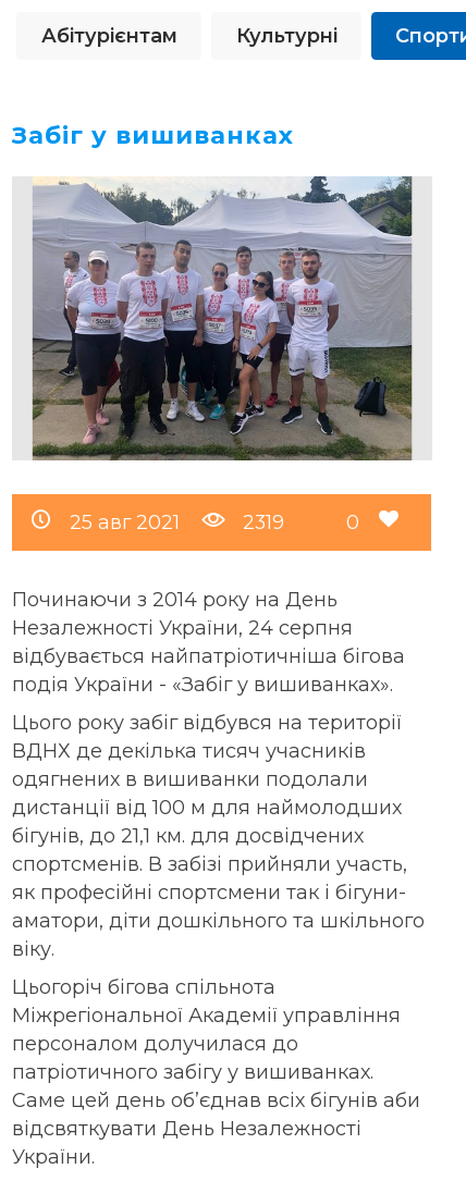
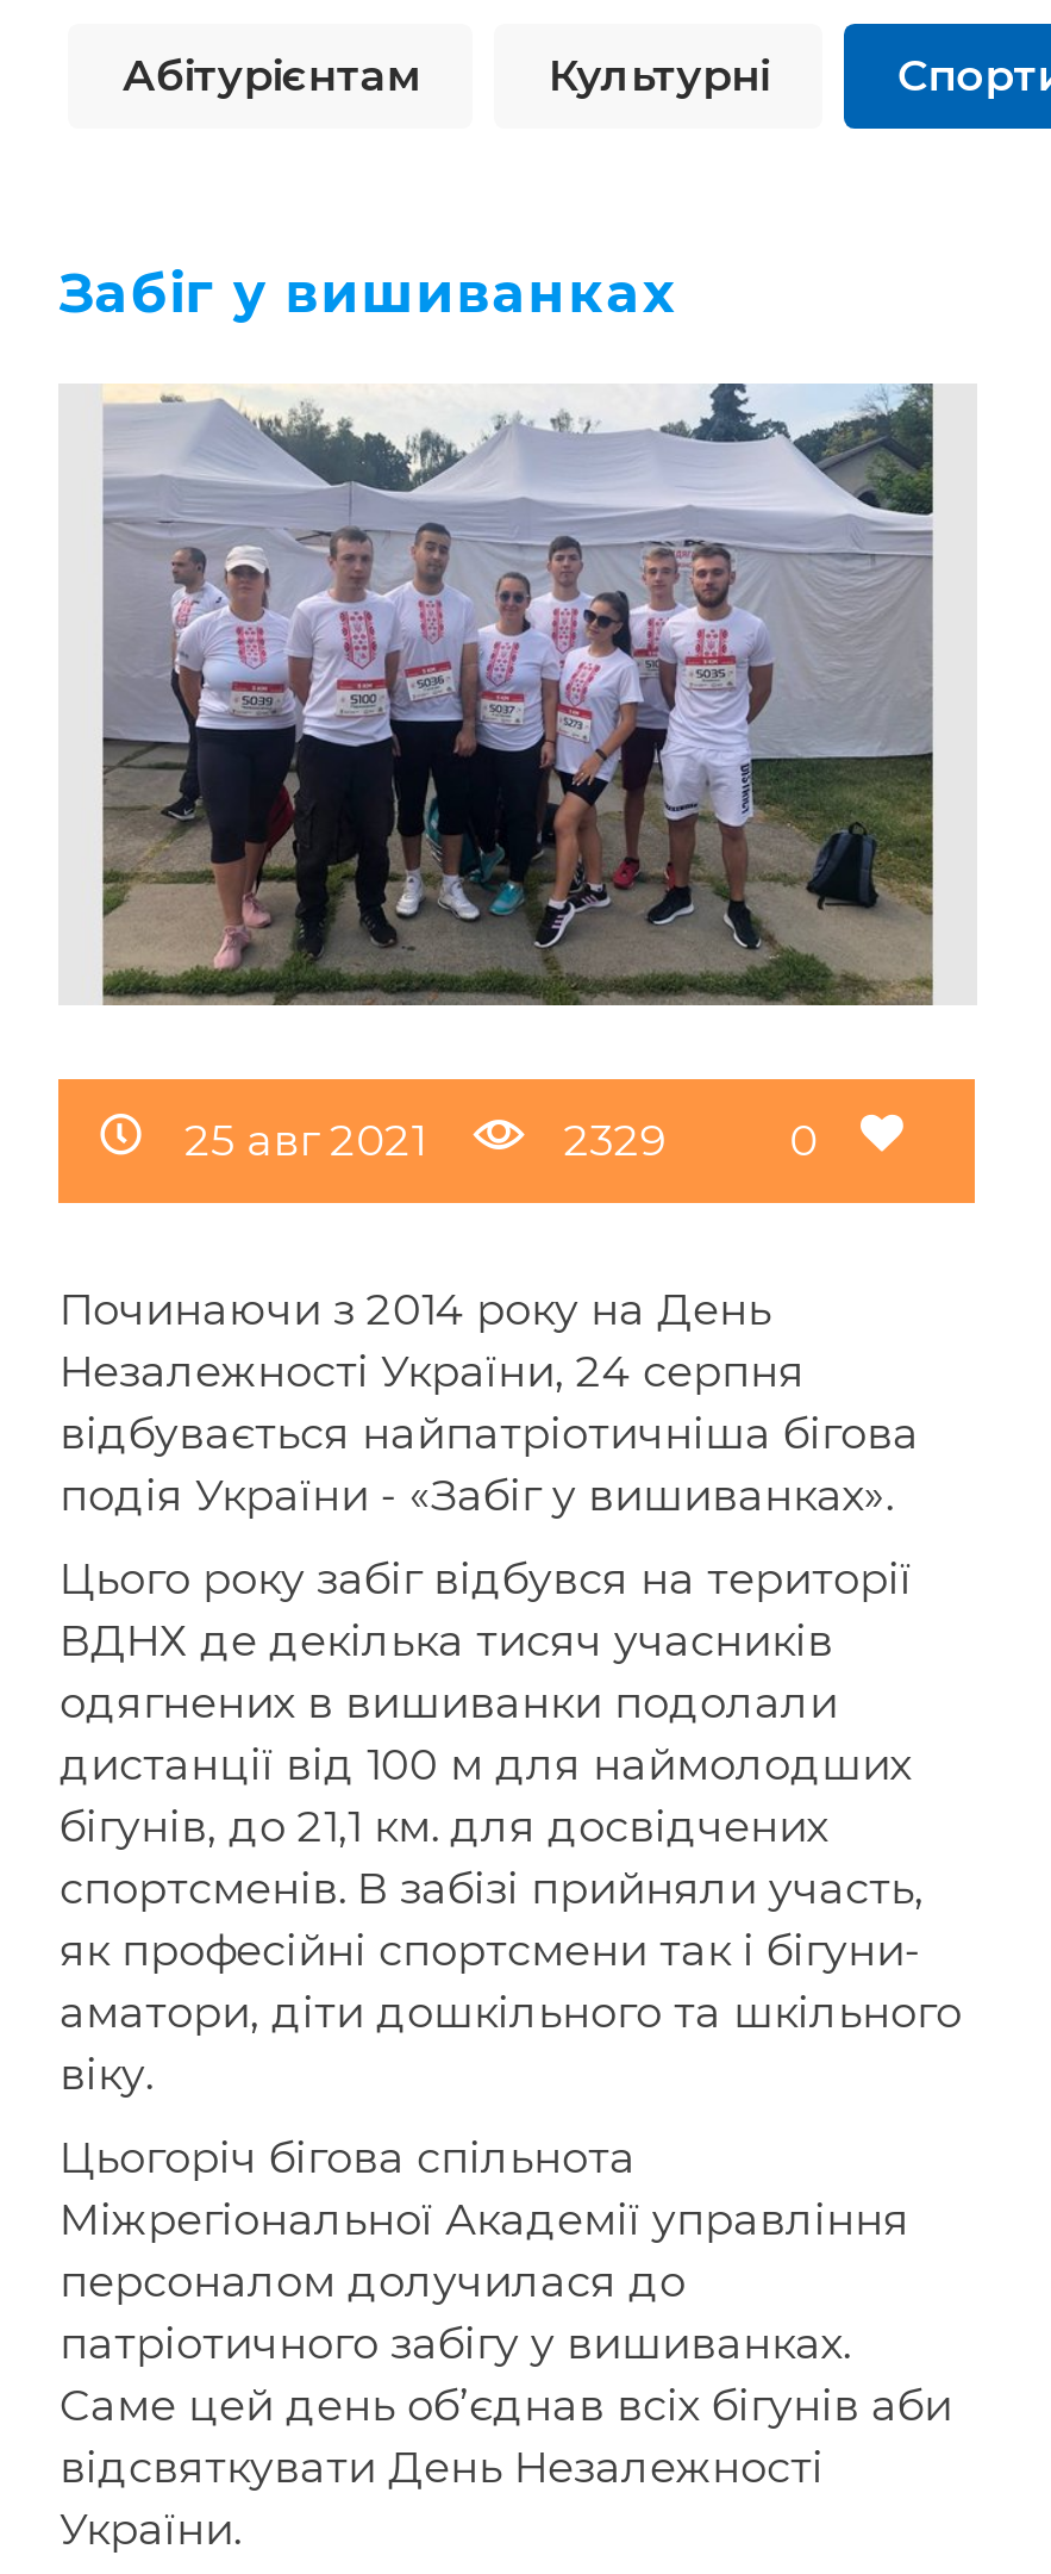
[243,511,285,534] 2319 -> [564,1116,666,1166] 2329

